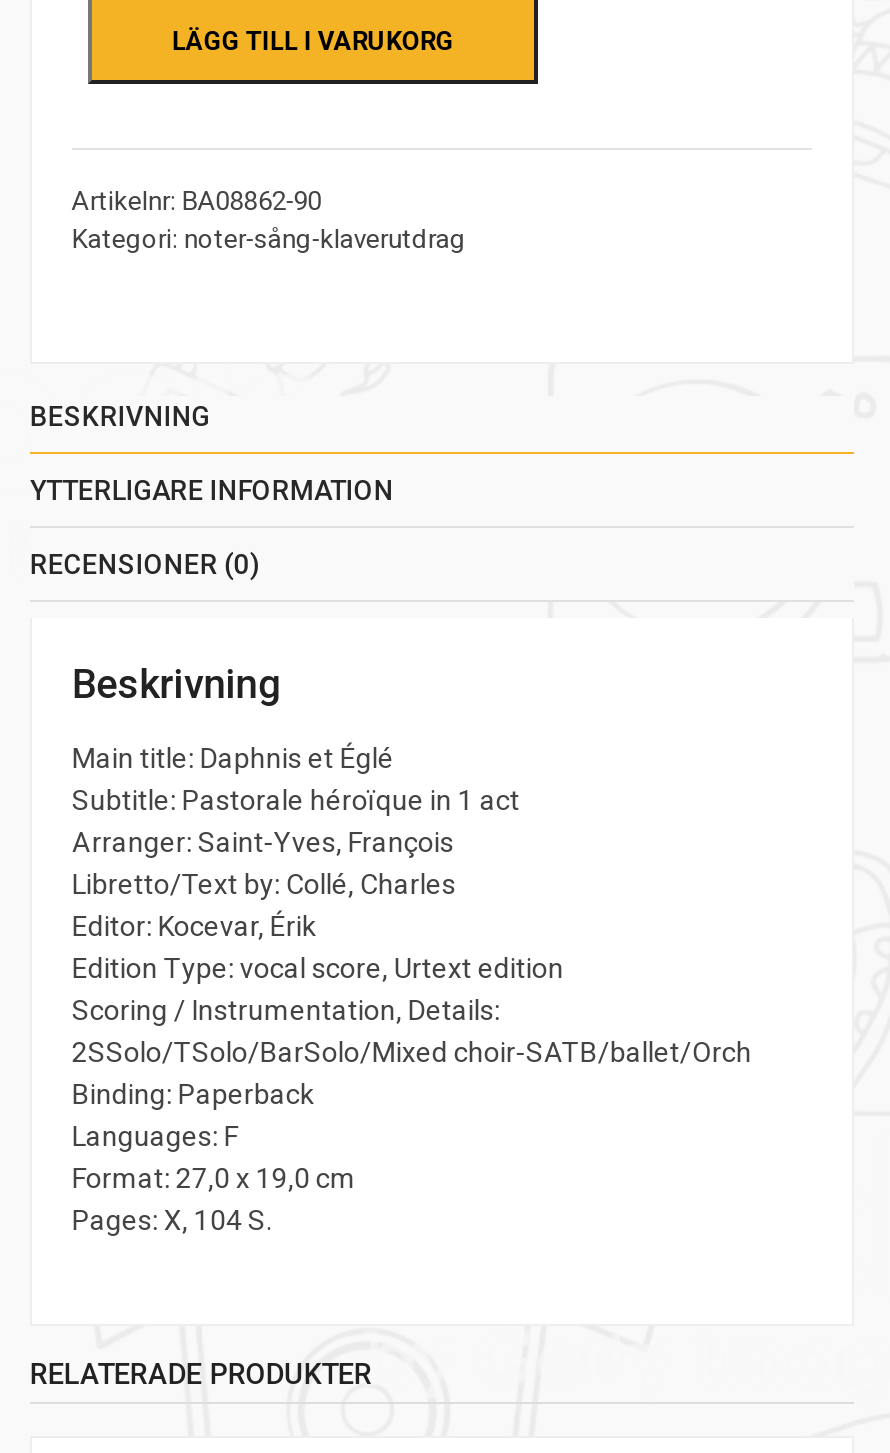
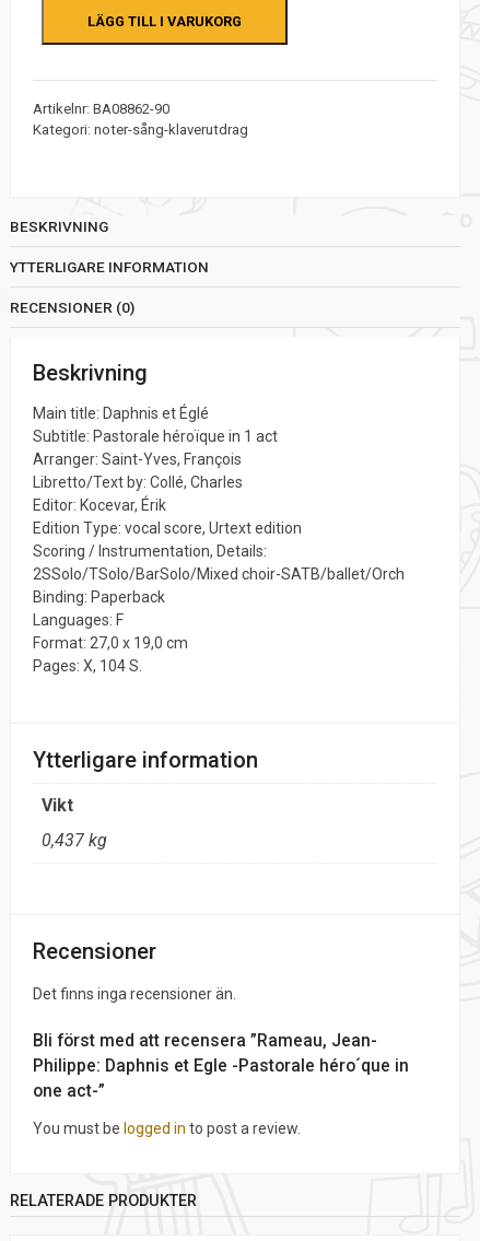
none -> [33,747,258,851] Ytterligare information | Vikt | 0,437 kg
none -> [33,938,409,1137] Recensioner | Det finns inga recensioner än. | Bli först med att recensera ”Rameau, Jean- | Philippe: Daphnis et Egle -Pastorale héro´que in | one act-” | You must be logged in to post a review.

